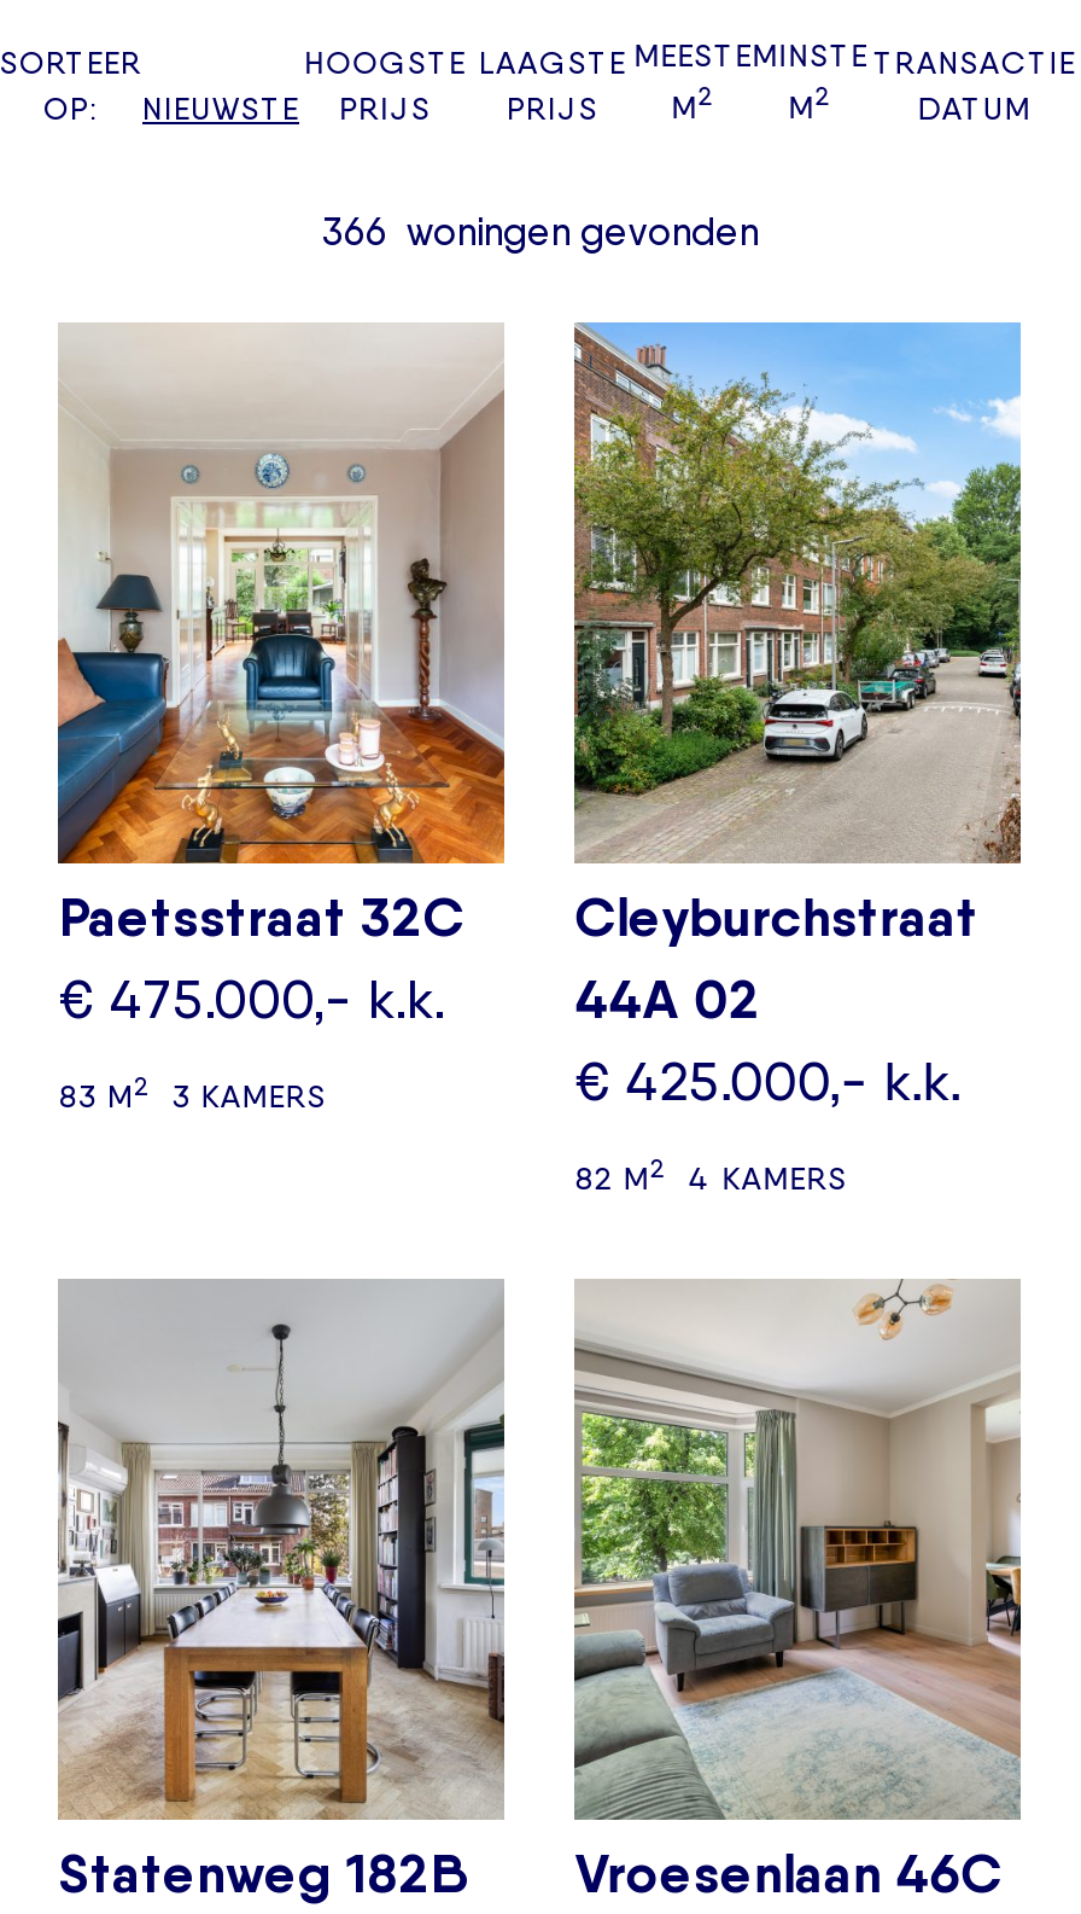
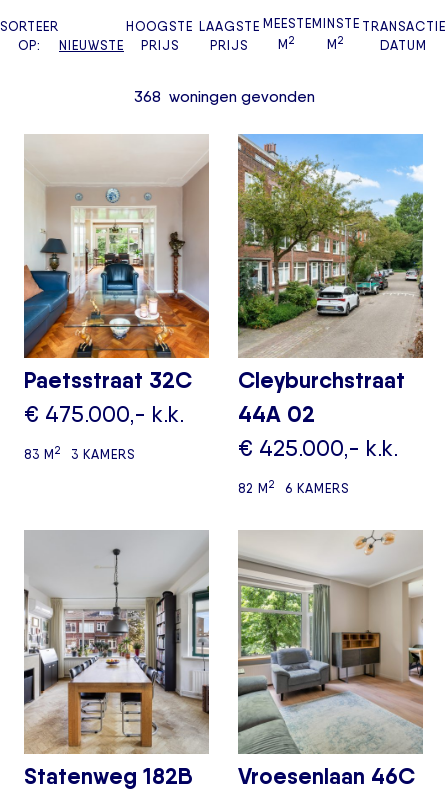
[322,209,759,255] 366 woningen gevonden -> [133,87,314,106] 368 woningen gevonden
[575,1153,848,1197] 82 M2 4 KAMERS -> [238,478,349,496] 82 M2 6 KAMERS

